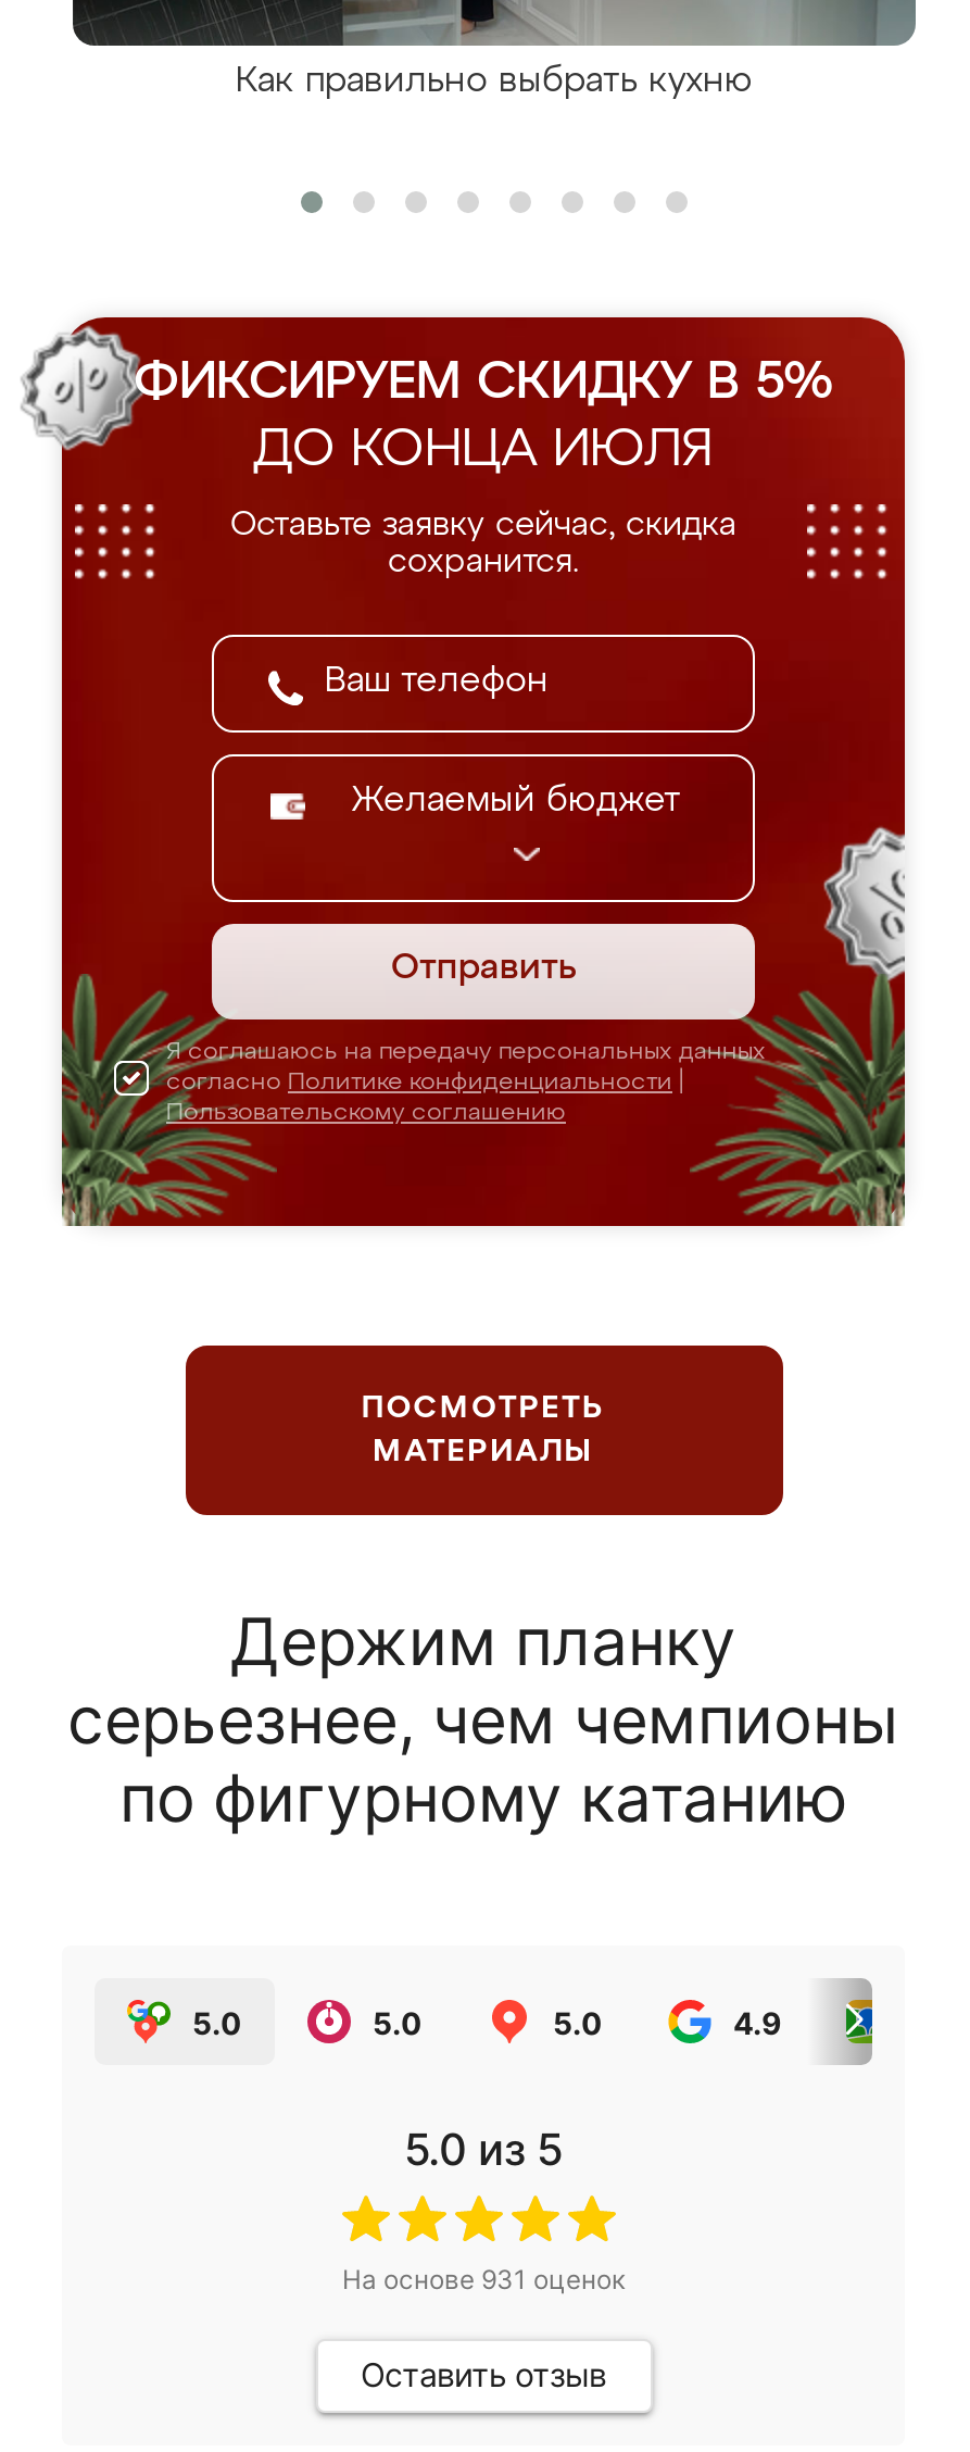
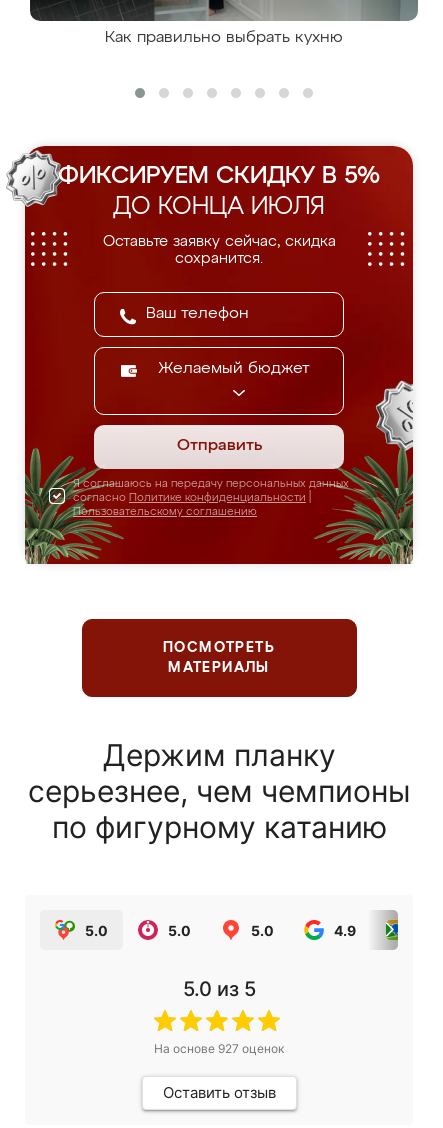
[342,2263,625,2295] На основе 931 оценок -> [154,1041,284,1056] На основе 927 оценок

